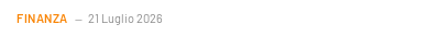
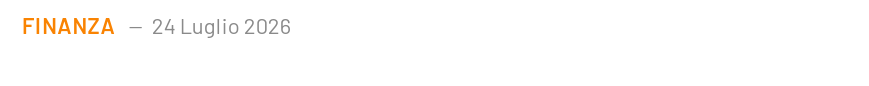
[17,11,163,25] FINANZA 21 Luglio 2026 -> [22,13,292,39] FINANZA 24 Luglio 2026

